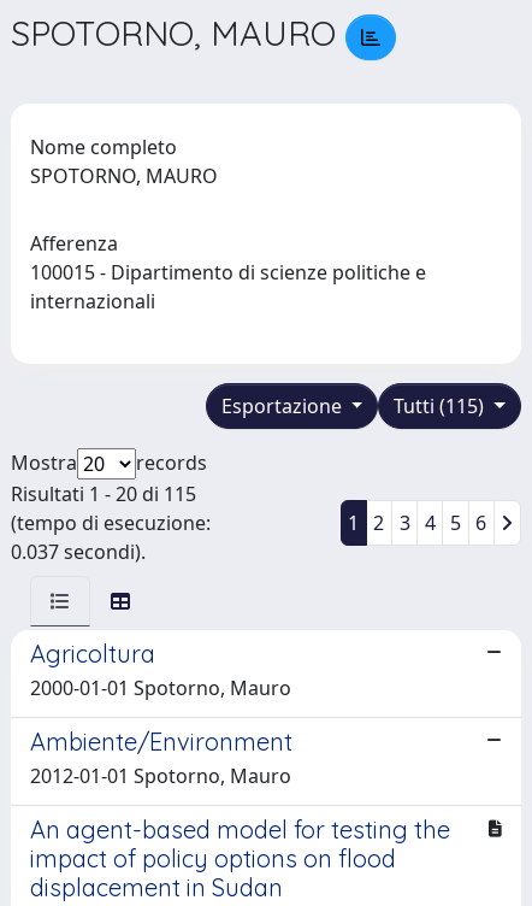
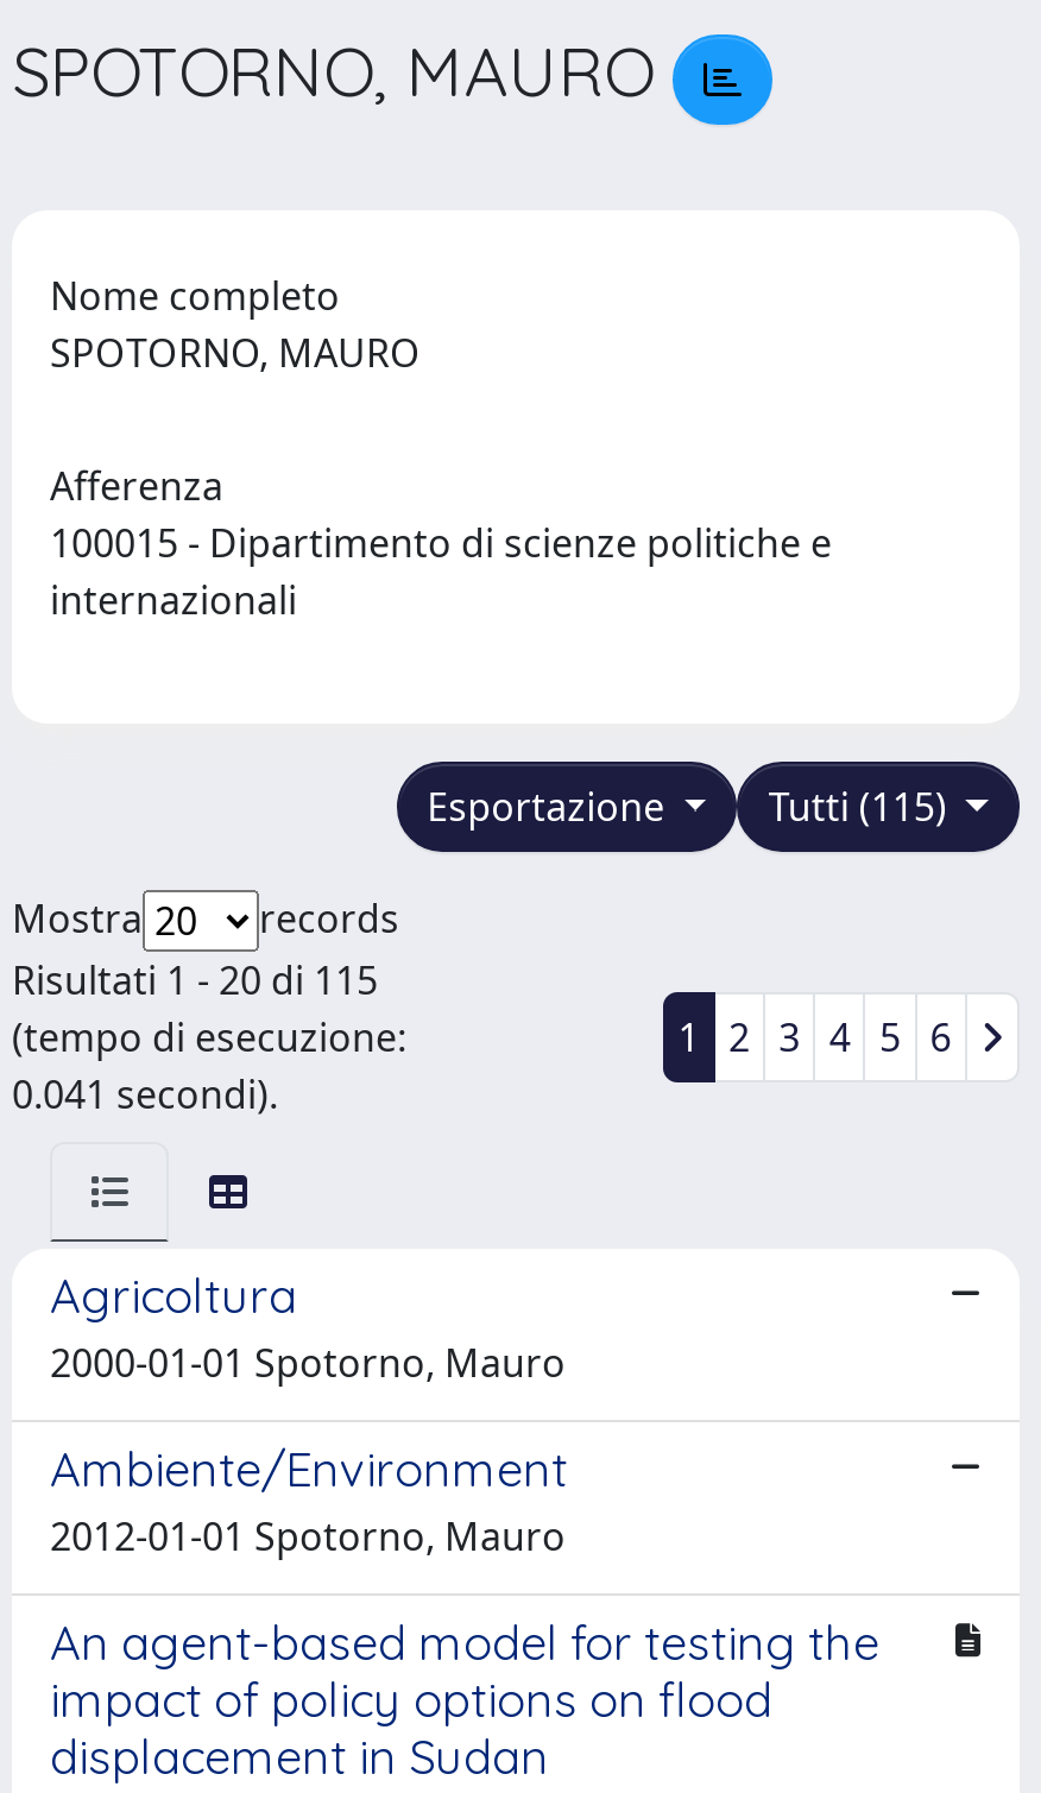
[11,538,146,565] 0.037 secondi). -> [12,1068,278,1120] 0.041 secondi).

